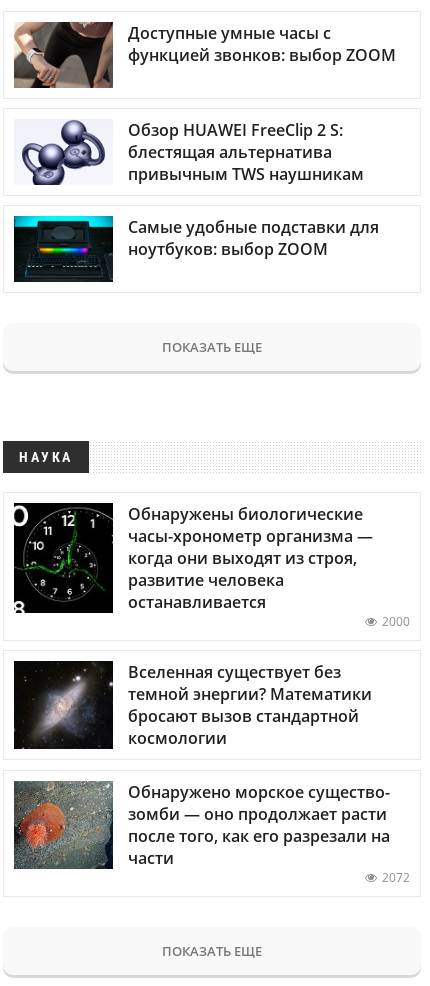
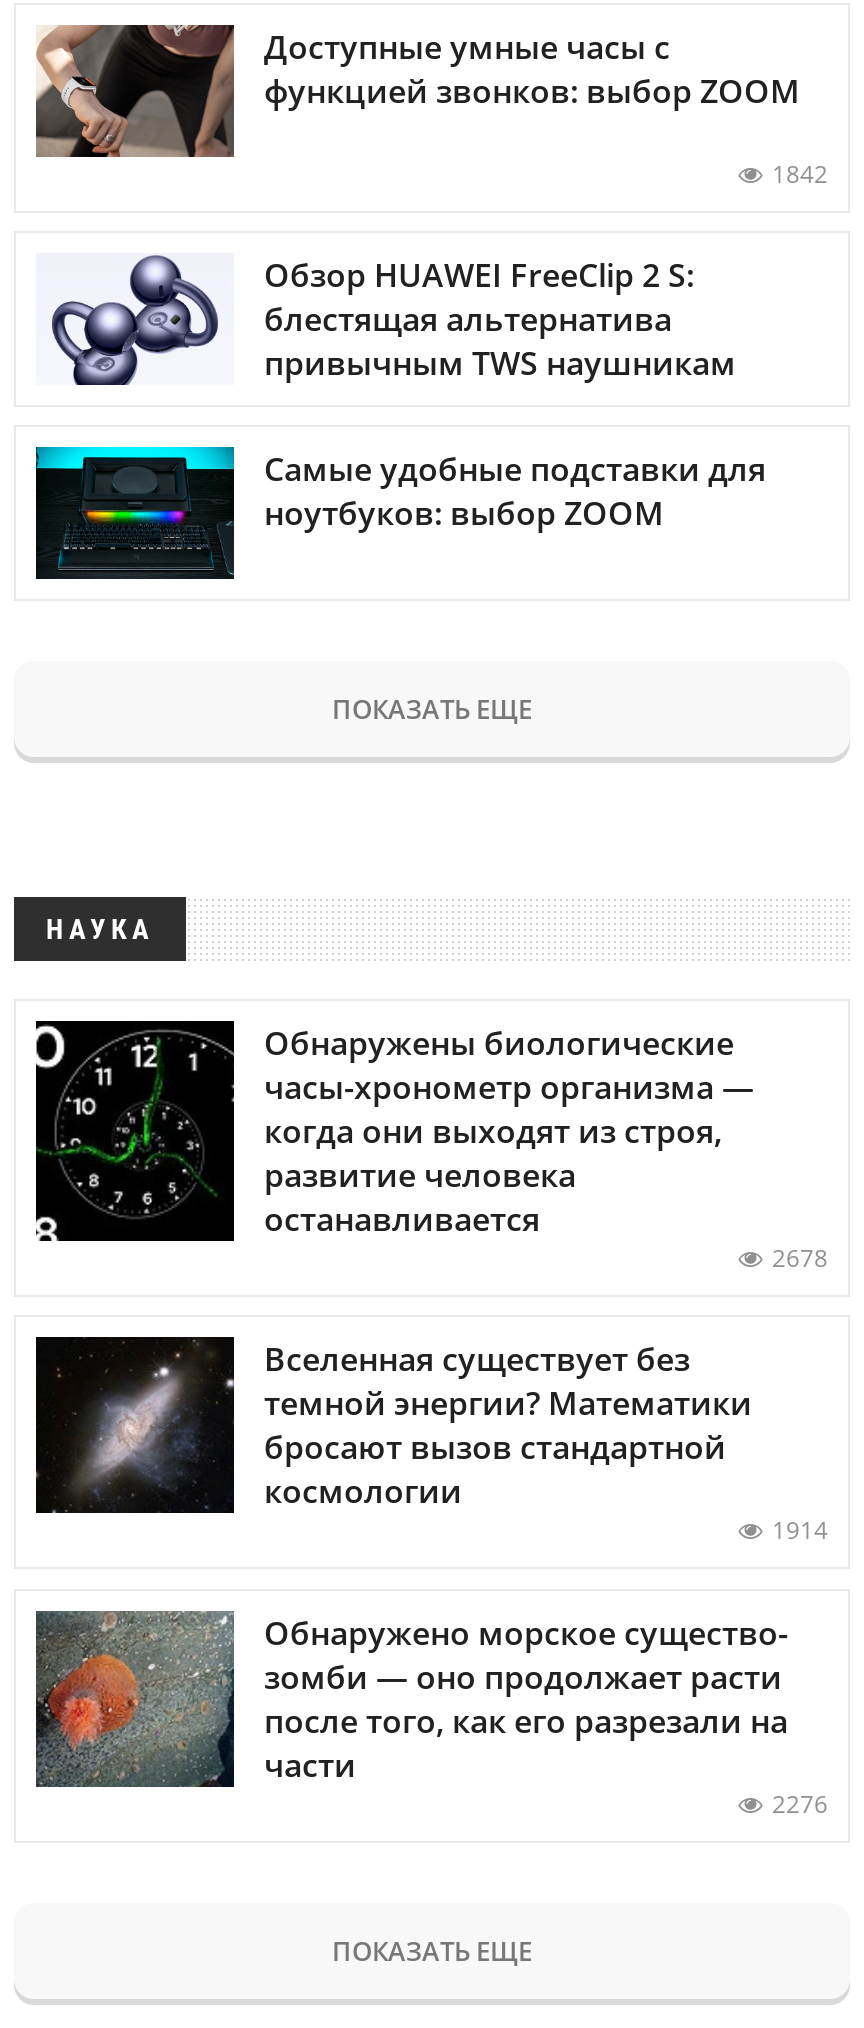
none -> [772,157,828,191] 1842
[382,613,410,630] 2000 -> [772,1242,828,1276] 2678
none -> [772,1514,828,1548] 1914
[382,869,410,886] 2072 -> [772,1786,828,1820] 2276

